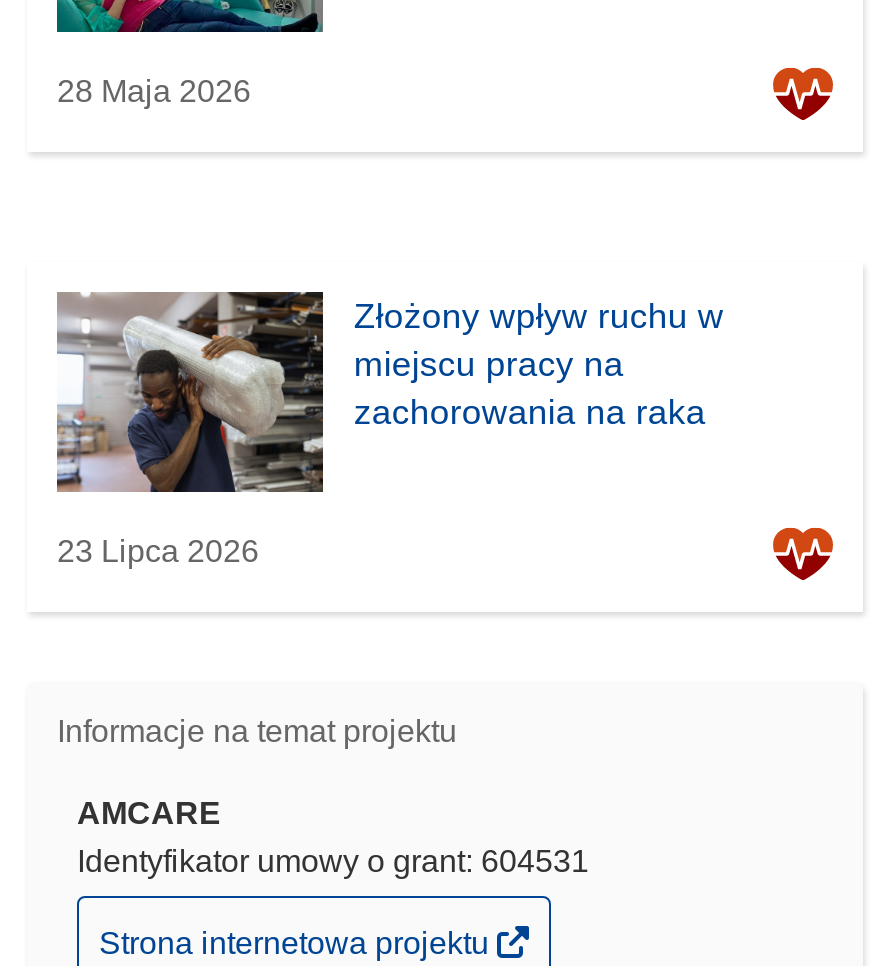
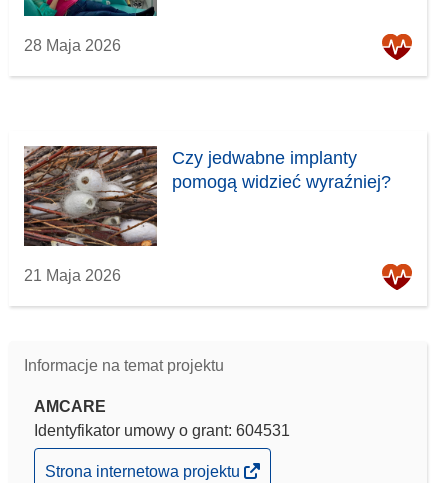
[55,292,724,494] [image] | Złożony wpływ ruchu w | miejscu pracy na | zachorowania na raka -> [23,145,391,247] [image] | Czy jedwabne implanty | pomogą widzieć wyraźniej?
[57,534,259,568] 23 Lipca 2026 -> [24,267,121,284] 21 Maja 2026

